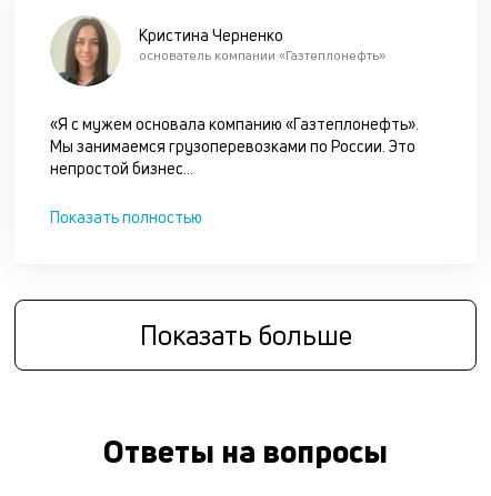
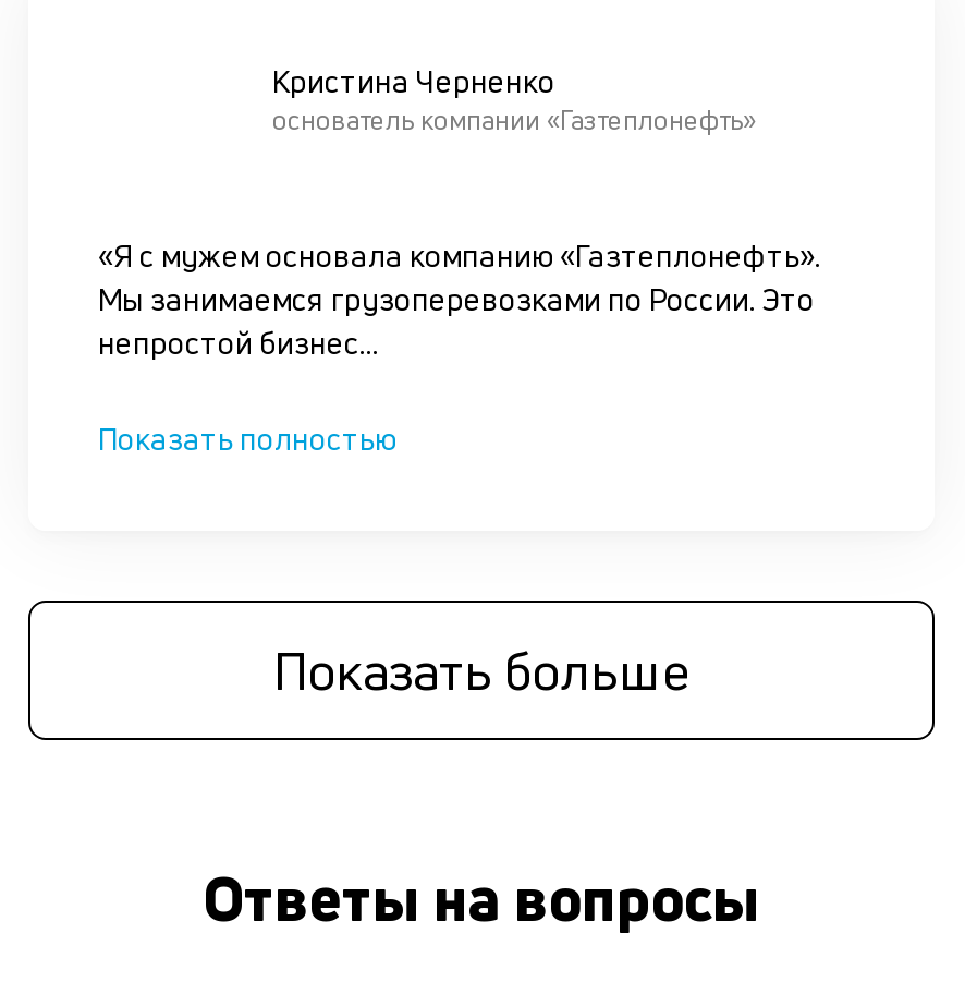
[50,16,121,88] [image] -> none

